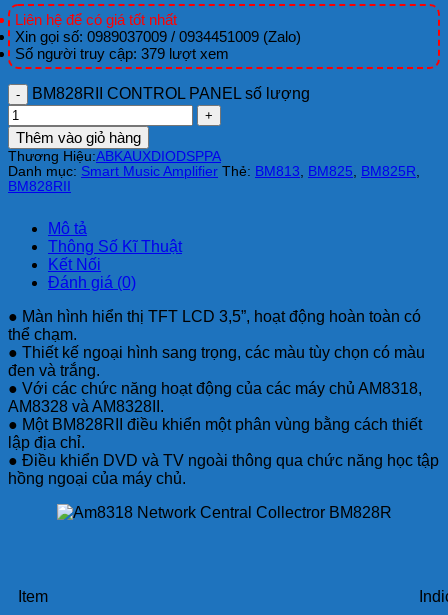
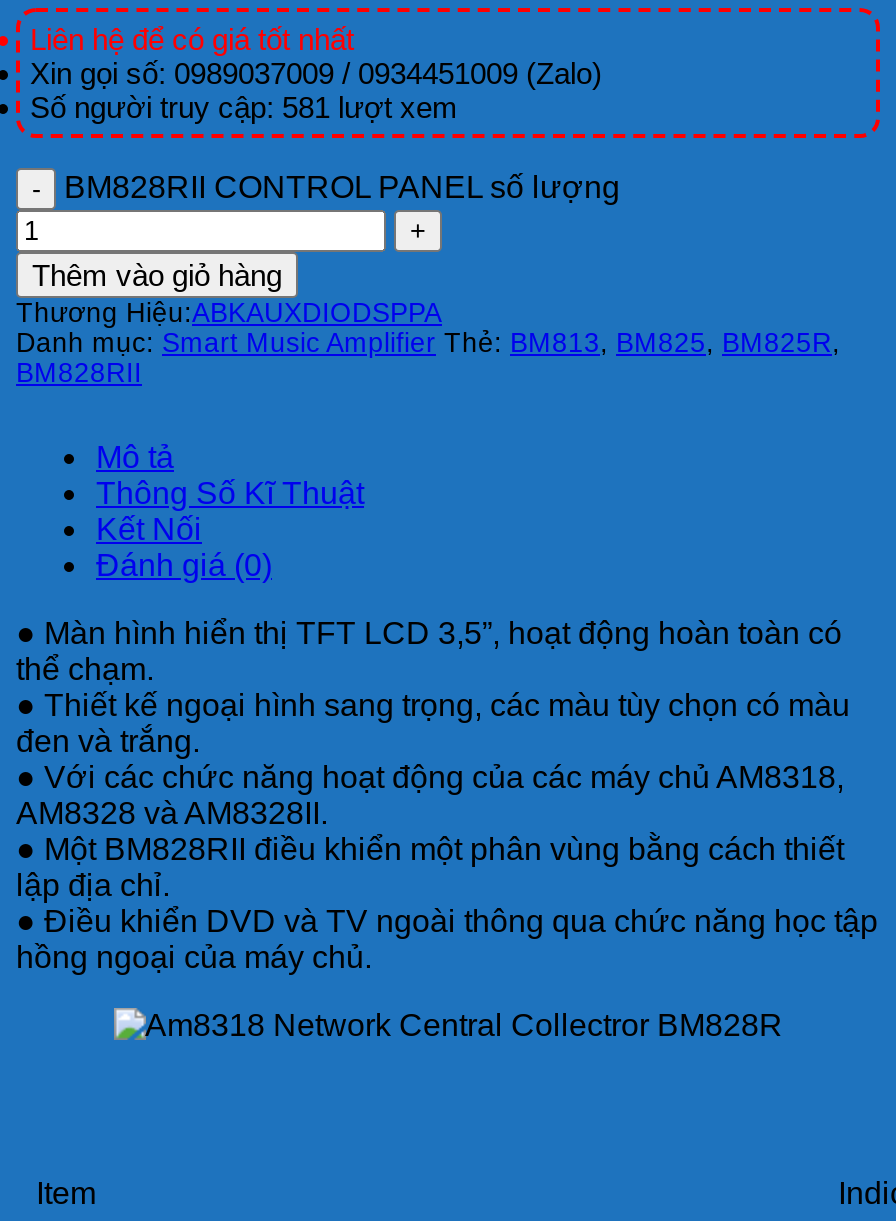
[15,45,229,62] Số người truy cập: 379 lượt xem -> [30,90,458,124] Số người truy cập: 581 lượt xem

